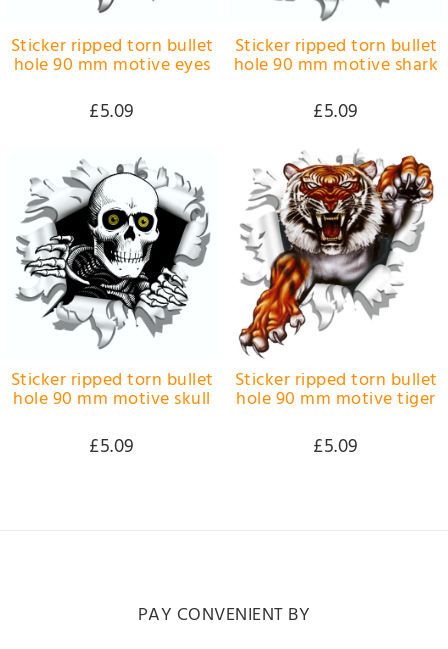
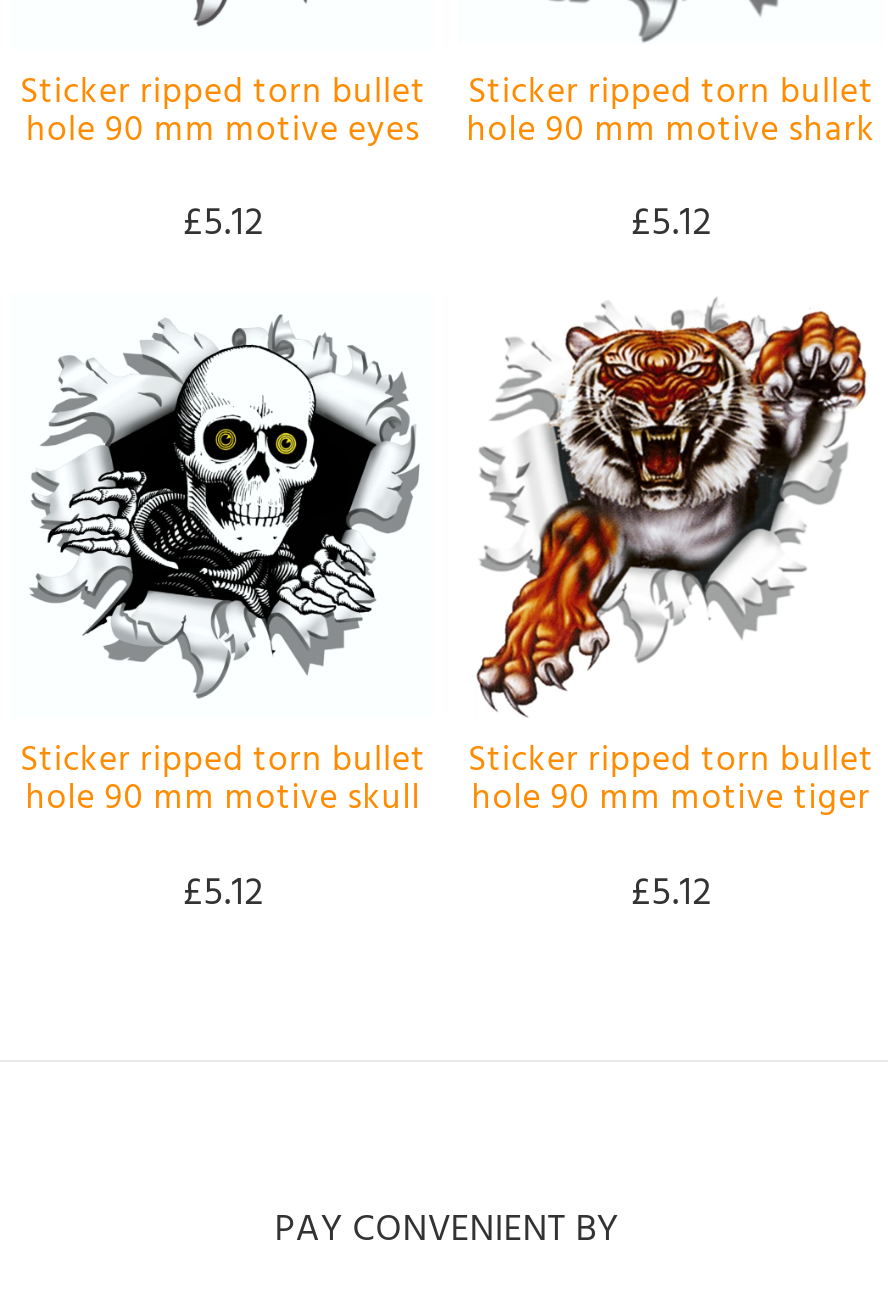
[89,97,135,127] £5.09 -> [183,195,263,255] £5.12
[313,97,359,127] £5.09 -> [631,195,711,255] £5.12
[89,432,135,462] £5.09 -> [183,864,263,924] £5.12
[313,432,359,462] £5.09 -> [631,864,711,924] £5.12

